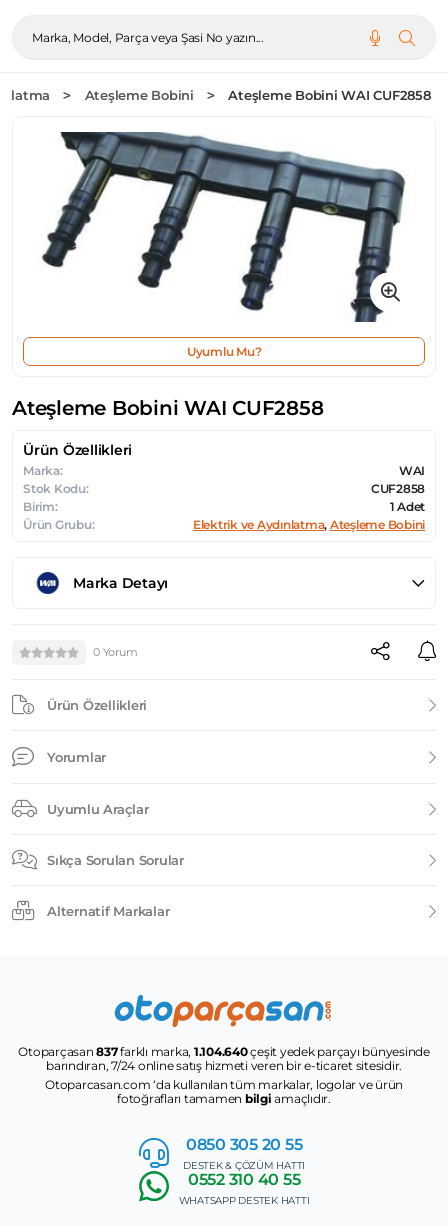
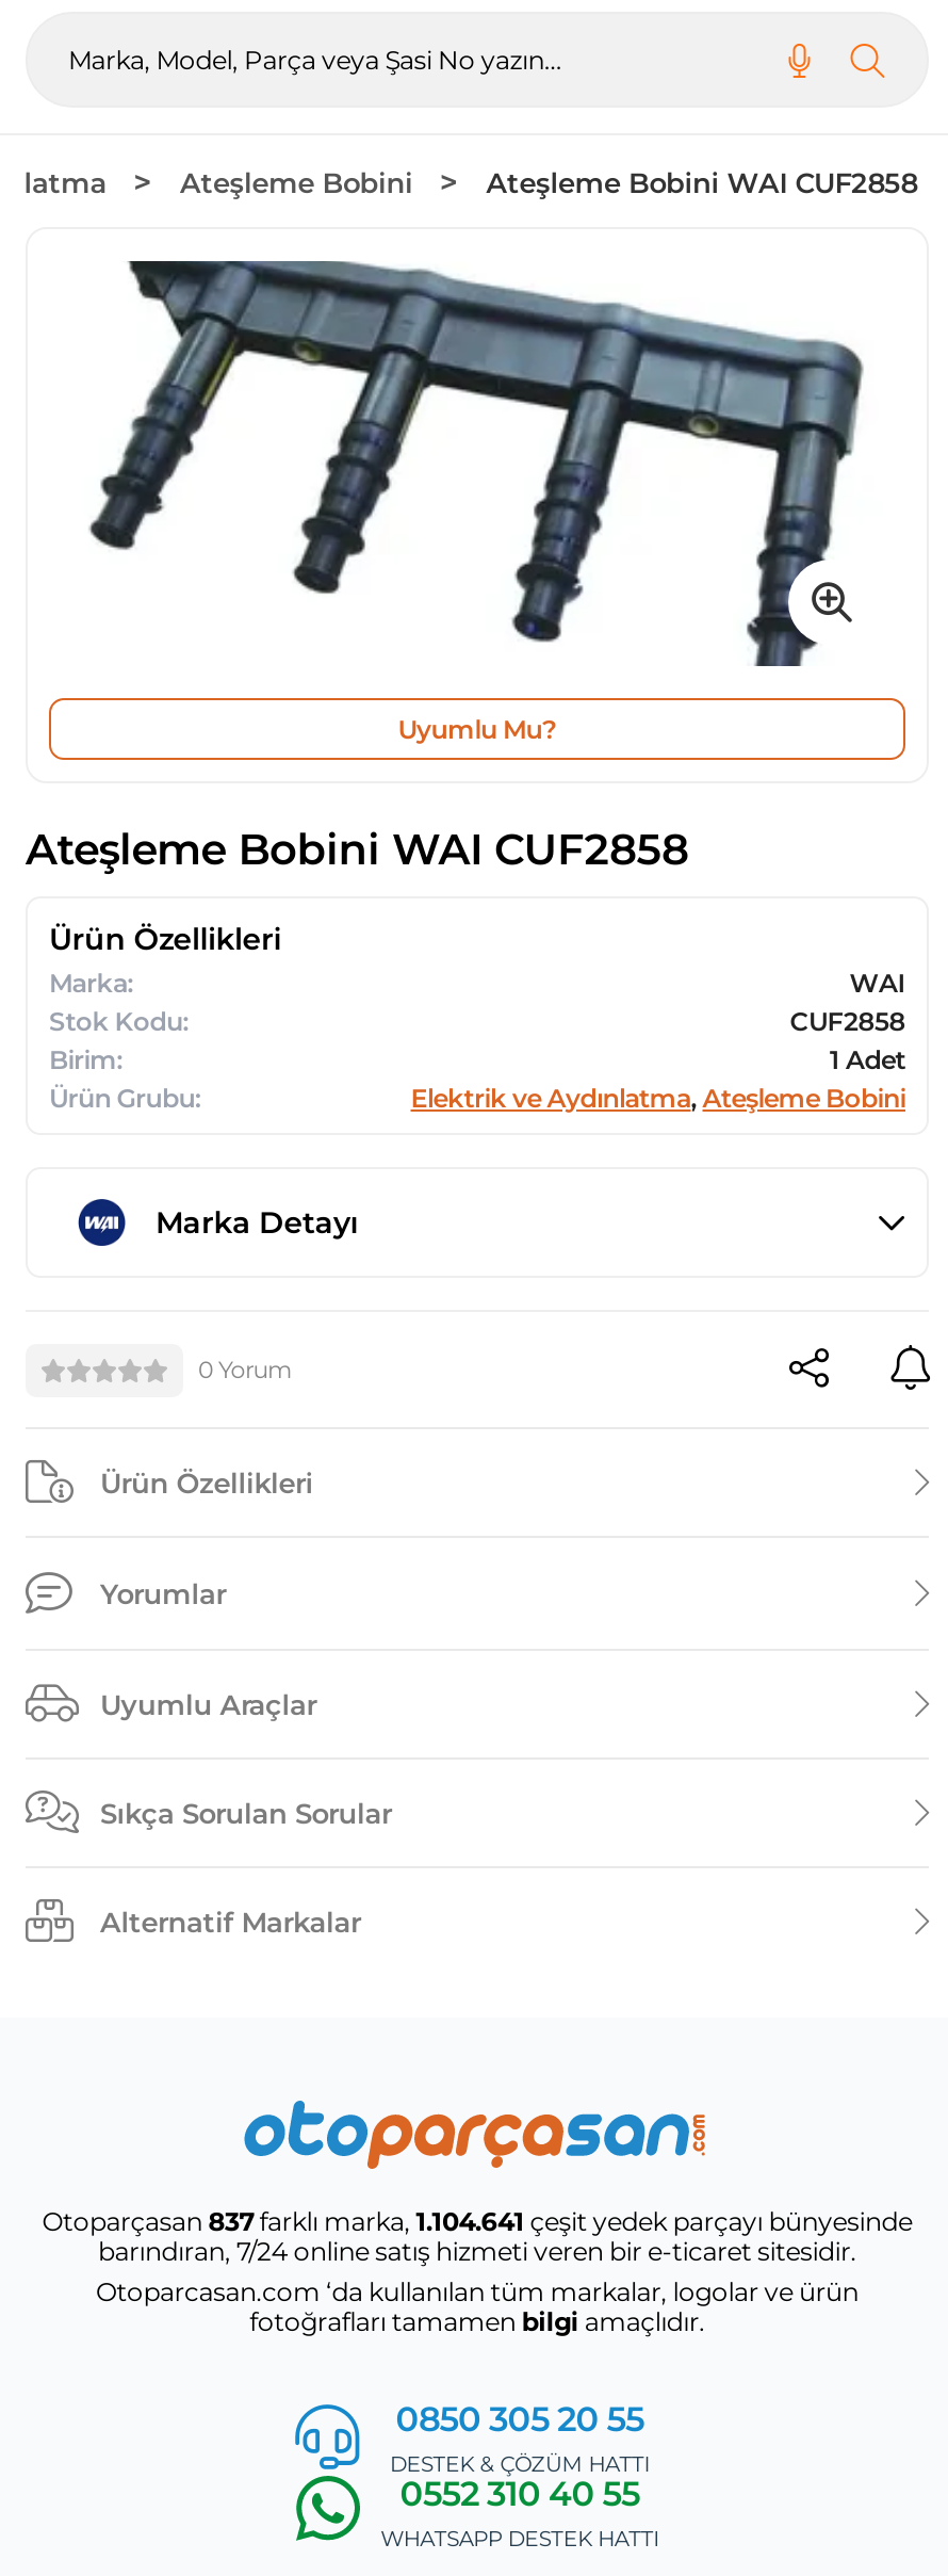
[18,1044,430,1059] Otoparçasan 837farklı marka, 1.104.640 çeşit yedek parçayı bünyesinde -> [42,2205,912,2237] Otoparçasan 837farklı marka, 1.104.641 çeşit yedek parçayı bünyesinde

